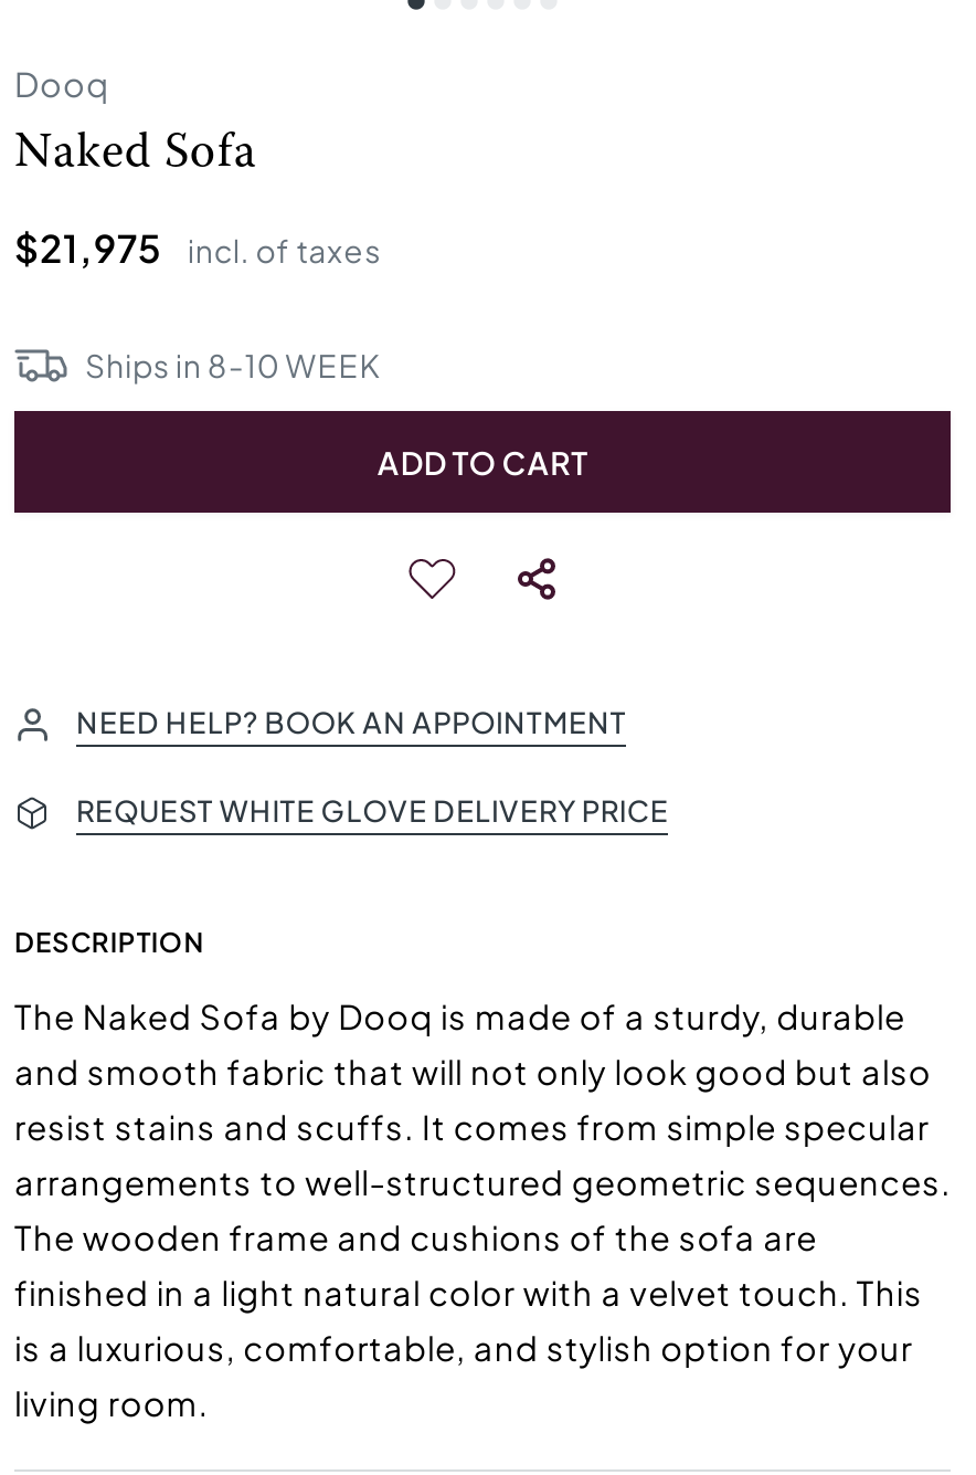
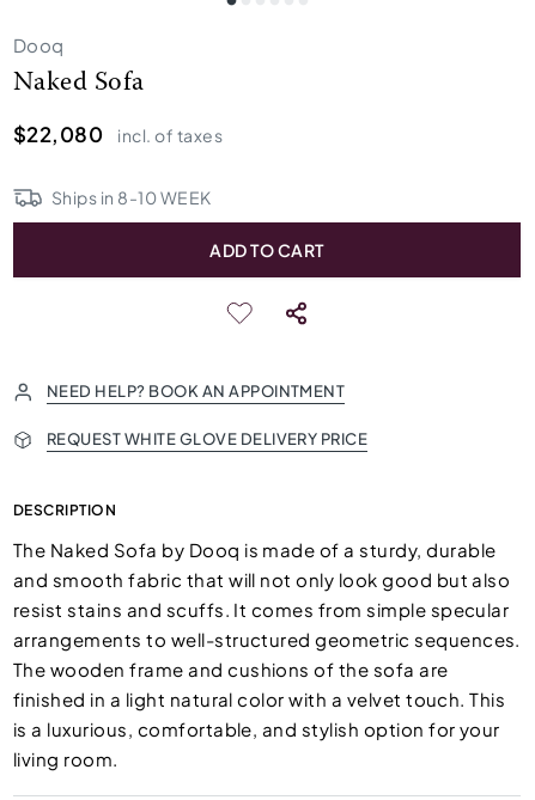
[14,223,381,272] $21,975 incl. of taxes -> [13,121,223,147] $22,080 incl. of taxes

